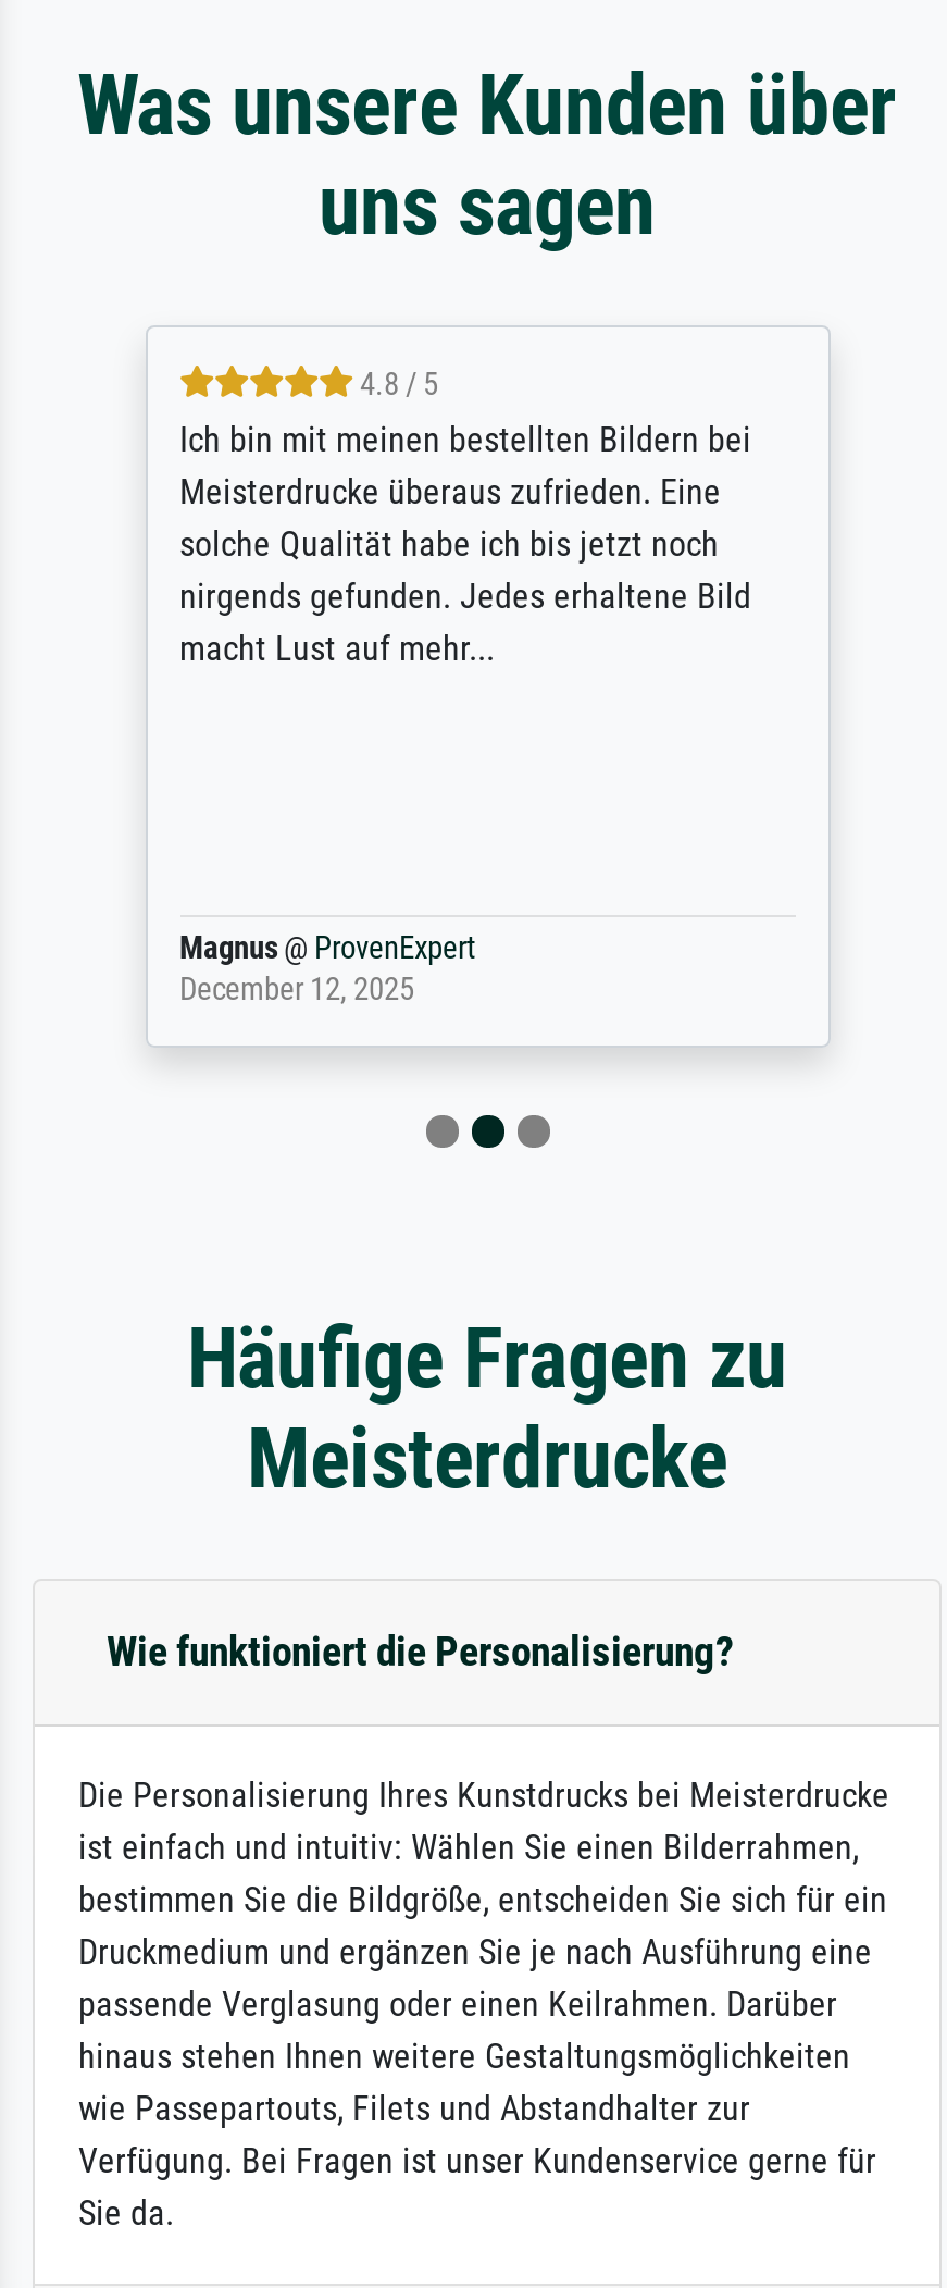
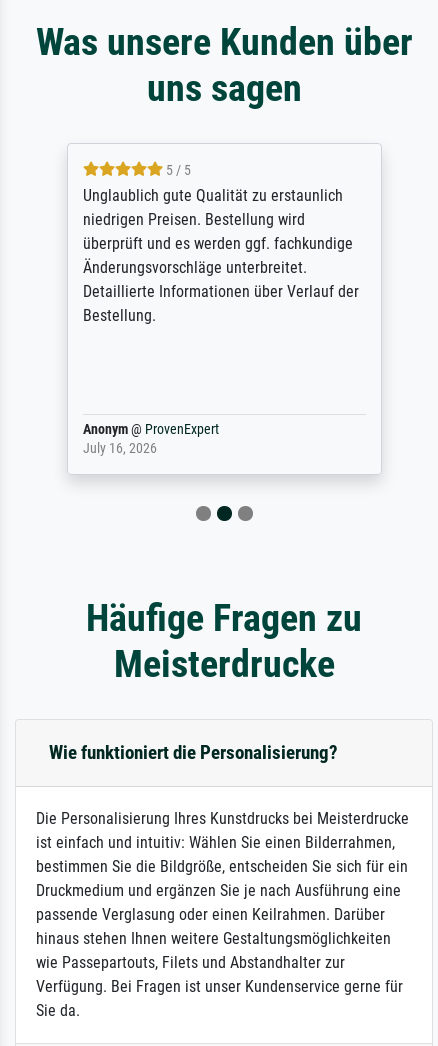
[179,367,751,670] 4.8 / 5 | Ich bin mit meinen bestellten Bildern bei | Meisterdrucke überaus zufrieden. Eine | solche Qualität habe ich bis jetzt noch | nirgends gefunden. Jedes erhaltene Bild | macht Lust auf mehr... -> [82,162,358,325] 5 / 5 | Unglaublich gute Qualität zu erstaunlich | niedrigen Preisen. Bestellung wird | überprüft und es werden ggf. fachkundige | Änderungsvorschläge unterbreitet. | Detaillierte Informationen über Verlauf der | Bestellung.
[179,931,475,1009] Magnus @ ProvenExpert | December 12, 2025 -> [82,421,218,457] Anonym @ ProvenExpert | July 16, 2026

